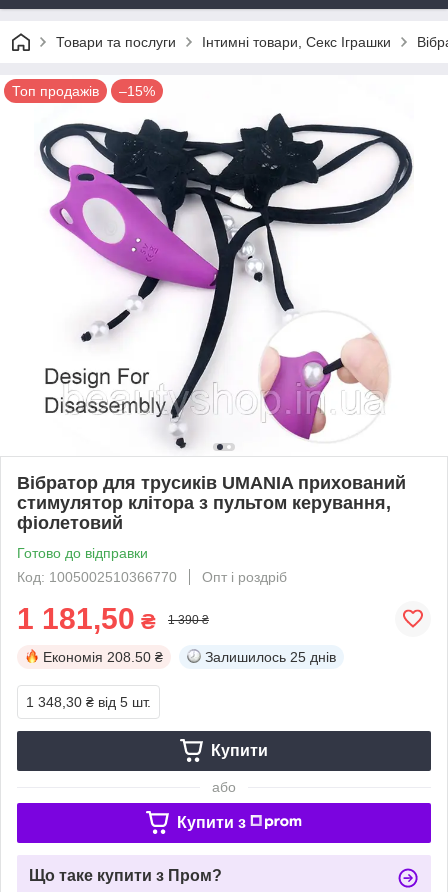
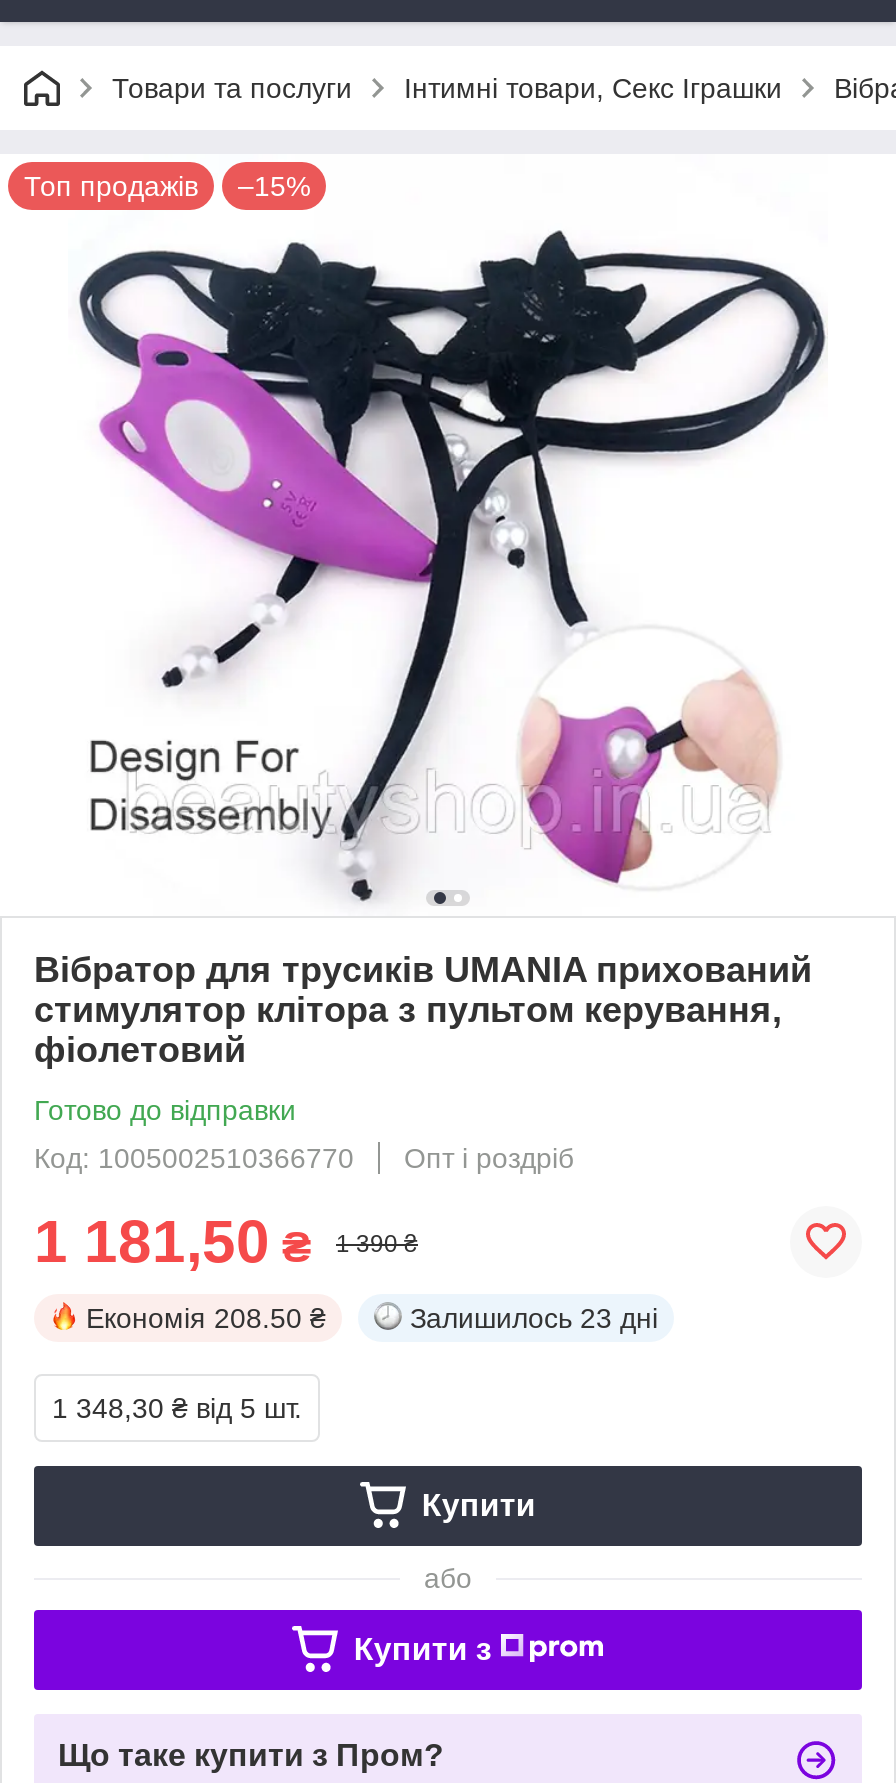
[205,649,336,665] Залишилось 25 днів -> [410,1302,658,1334] Залишилось 23 дні

